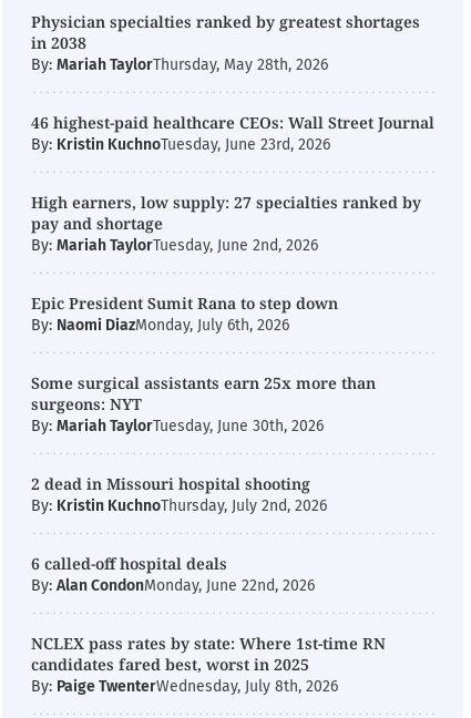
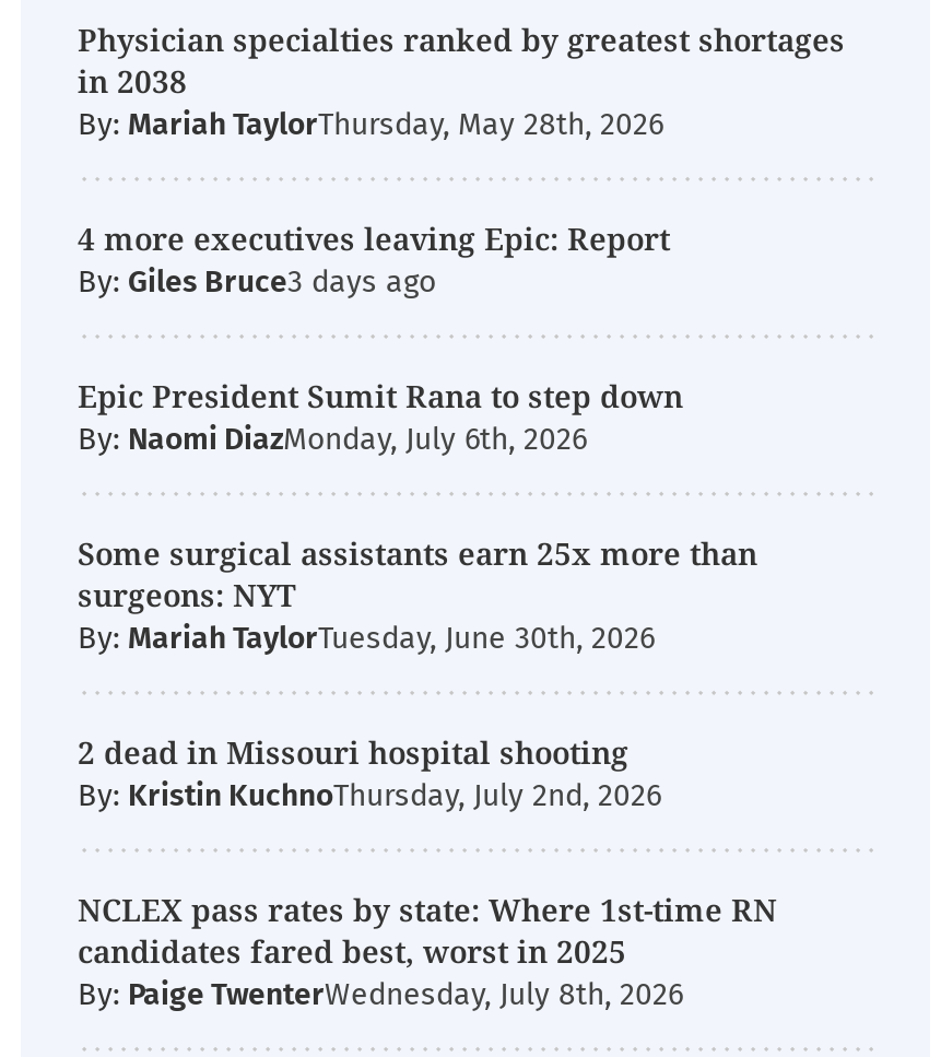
[31,112,434,255] 46 highest-paid healthcare CEOs: Wall Street Journal | By: Kristin KuchnoTuesday, June 23rd, 2026 | High earners, low supply: 27 specialties ranked by | pay and shortage | By: Mariah TaylorTuesday, June 2nd, 2026 -> [78,218,670,301] 4 more executives leaving Epic: Report | By: Giles Bruce
[31,553,315,595] 6 called-off hospital deals | By: Alan CondonMonday, June 22nd, 2026 -> none

